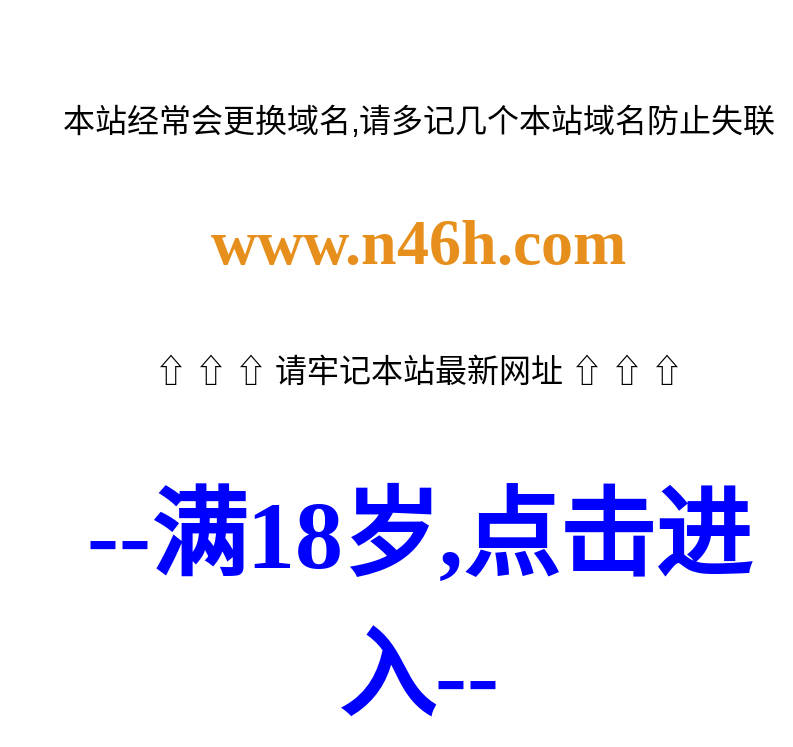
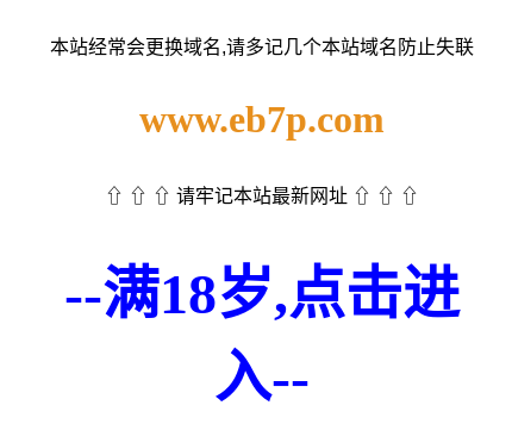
[211,206,627,278] www.n46h.com -> [139,98,385,141] www.eb7p.com

